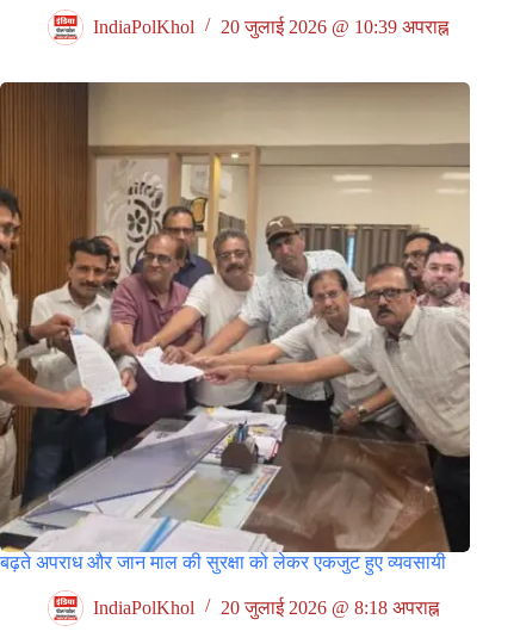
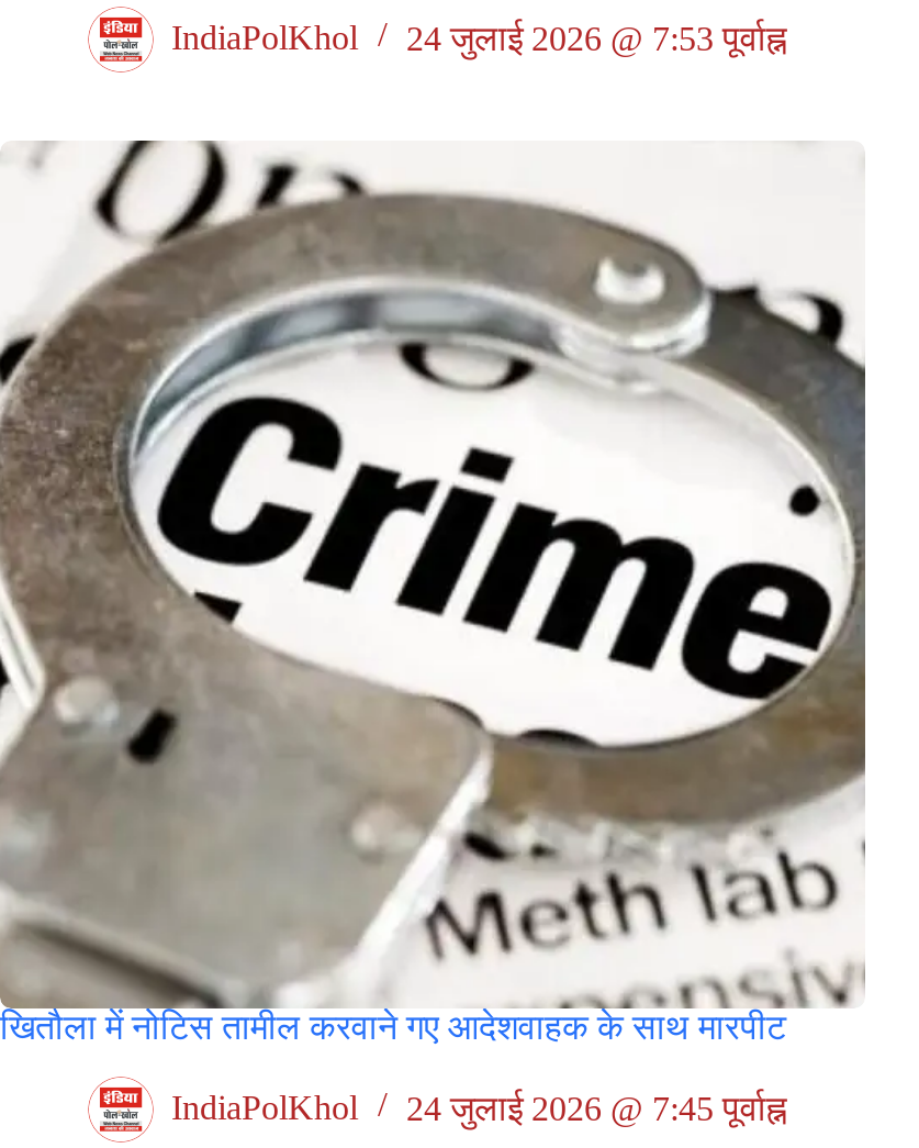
[93,16,448,37] IndiaPolKhol 20 जुलाई 2026 @ 10:39 अपराह्न -> [171,19,786,57] IndiaPolKhol 24 जुलाई 2026 @ 7:53 पूर्वाह्न
[0,81,471,573] [image] | बढ़ते अपराध और जान माल की सुरक्षा को लेकर एकजुट हुए व्यवसायी -> [0,141,865,1045] [image] | खितौला में नोटिस तामील करवाने गए आदेशवाहक के साथ मारपीट
[93,597,439,618] IndiaPolKhol 20 जुलाई 2026 @ 8:18 अपराह्न -> [171,1089,786,1127] IndiaPolKhol 24 जुलाई 2026 @ 7:45 पूर्वाह्न

